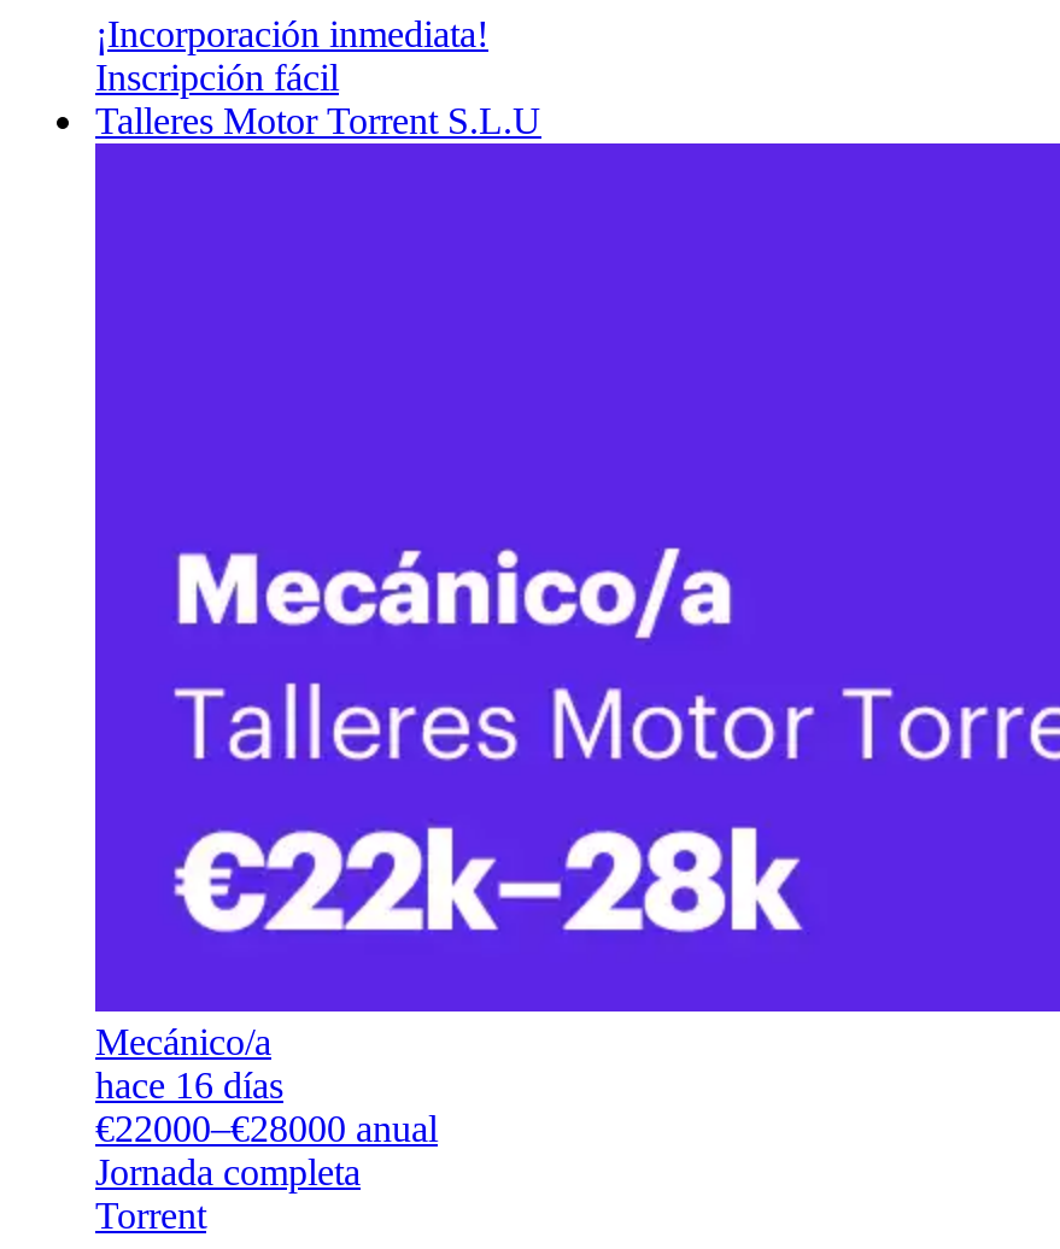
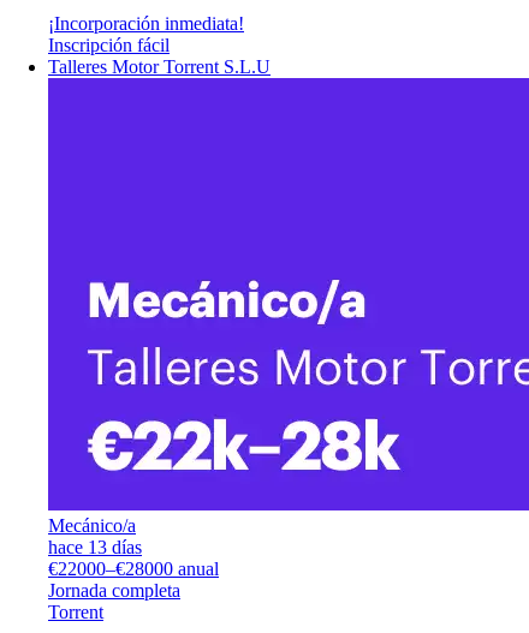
[95,1064,283,1105] hace 16 días -> [48,537,142,557] hace 13 días

